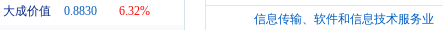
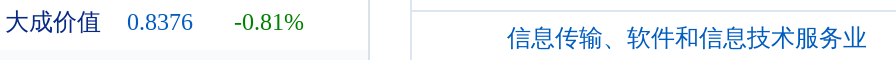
[63,4,96,18] 0.8830 -> [127,8,193,36] 0.8376
[119,4,150,18] 6.32% -> [234,8,304,36] -0.81%

